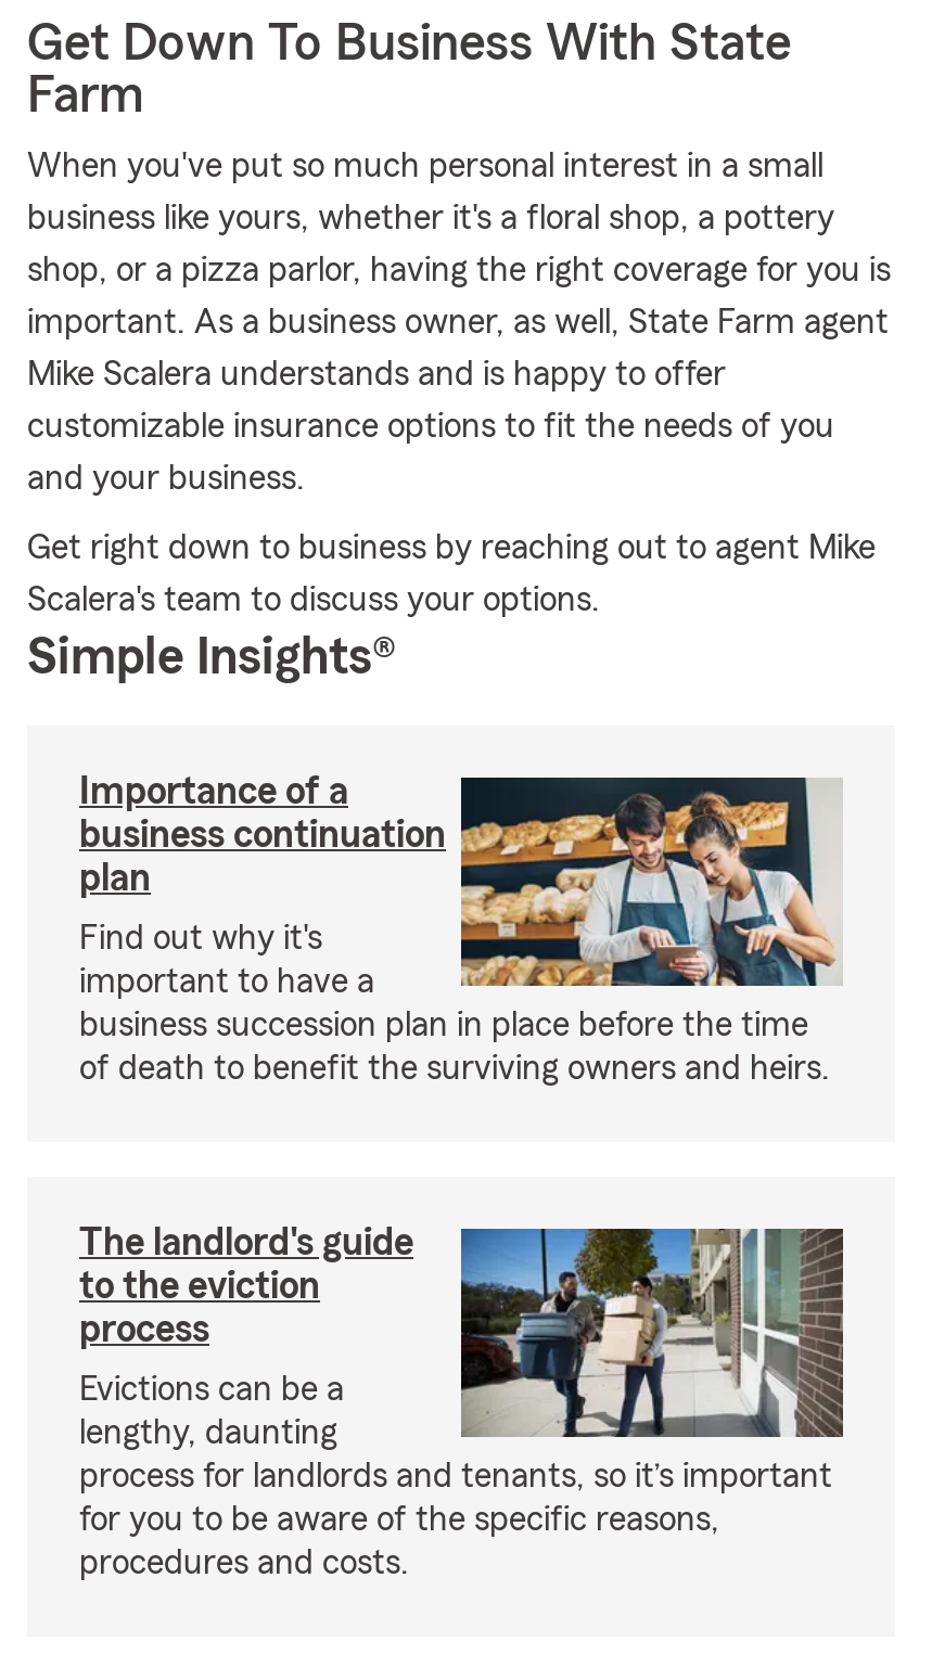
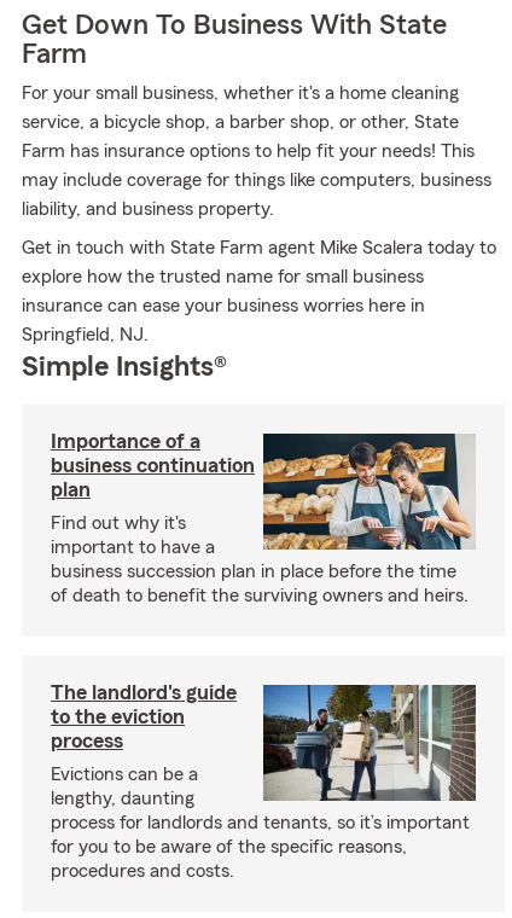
[27,149,824,183] When you've put so much personal interest in a small -> [22,83,459,103] For your small business, whether it's a home cleaning
[27,201,834,235] business like yours, whether it's a floral shop, a pottery -> [22,112,459,132] service, a bicycle shop, a barber shop, or other, State
[27,253,891,287] shop, or a pizza parlor, having the right coverage for you is -> [22,141,475,161] Farm has insurance options to help fit your needs! This
[27,305,889,339] important. As a business owner, as well, State Farm agent -> [22,170,491,190] may include coverage for things like computers, business
[27,357,726,392] Mike Scalera understands and is happy to offer -> [22,199,274,219] liability, and business property.
[27,409,834,444] customizable insurance options to fit the needs of you -> [22,238,496,257] Get in touch with State Farm agent Mike Scalera today to
[27,461,305,496] and your business. -> [22,267,424,286] explore how the trusted name for small business
[27,530,876,565] Get right down to business by reaching out to agent Mike -> [22,296,425,315] insurance can ease your business worries here in
[27,582,600,617] Scalera's team to discuss your options. -> [22,325,149,344] Springfield, NJ.

